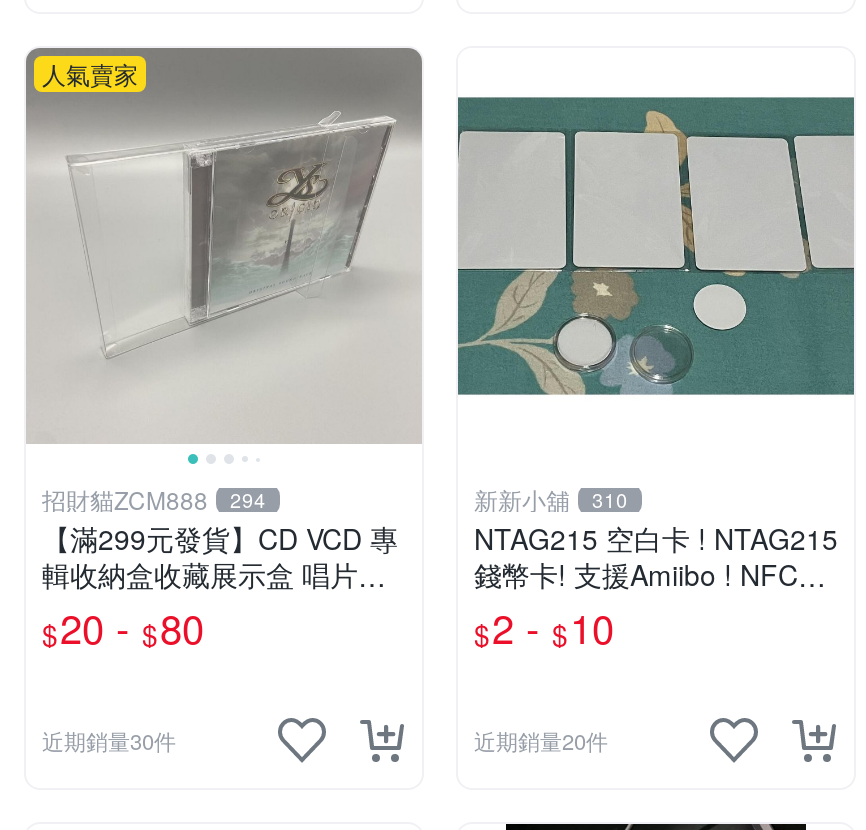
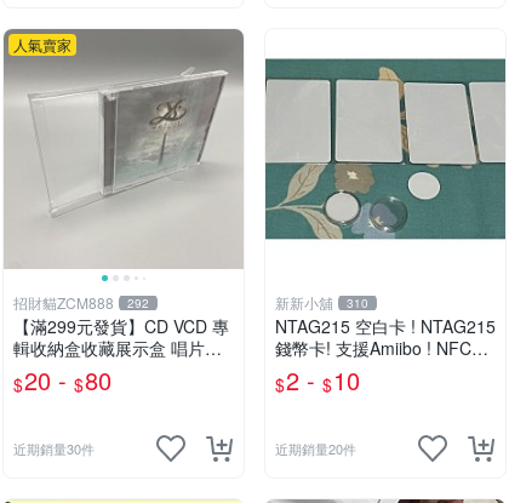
[42,483,266,517] 招財貓ZCM888 294 -> [13,292,149,313] 招財貓ZCM888 292

